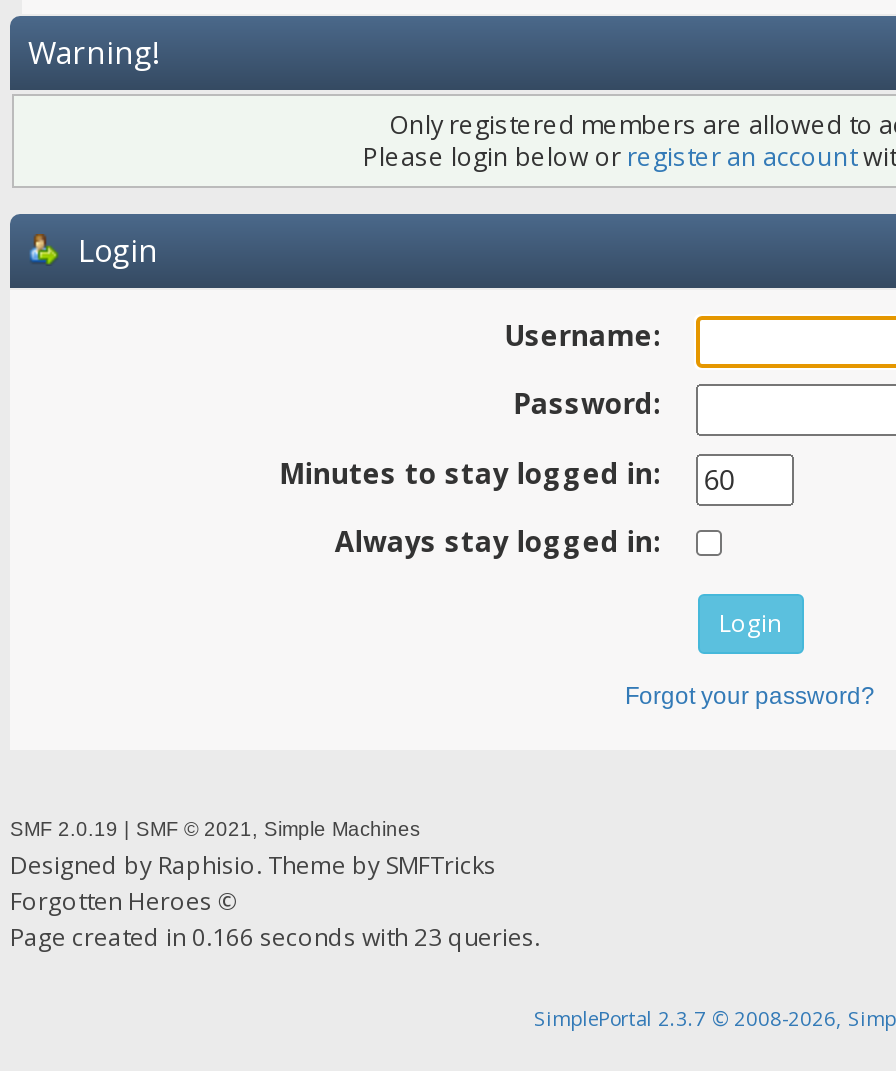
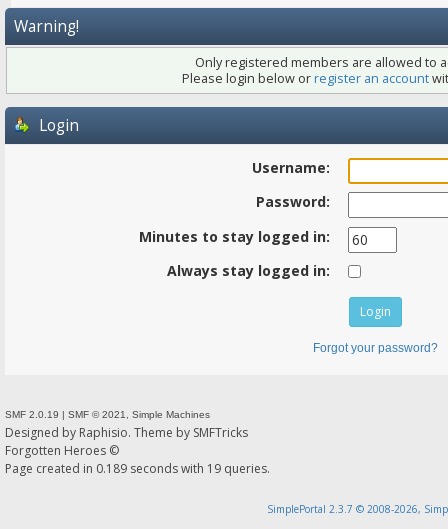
[10,920,540,954] Page created in 0.166 seconds with 23 queries. -> [5,460,270,477] Page created in 0.189 seconds with 19 queries.

